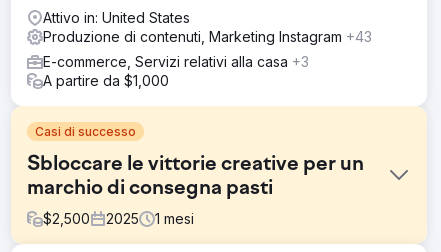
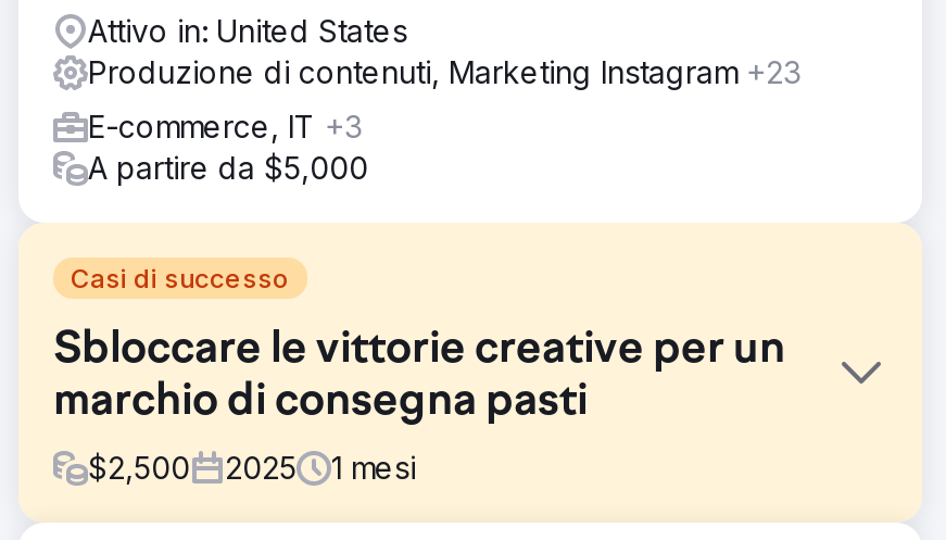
[43,28,372,45] Produzione di contenuti, Marketing Instagram +43 -> [88,53,800,90] Produzione di contenuti, Marketing Instagram +23
[43,53,309,89] E-commerce, Servizi relativi alla casa +3 | A partire da $1,000 -> [88,108,368,186] E-commerce, IT +3 | A partire da $5,000

